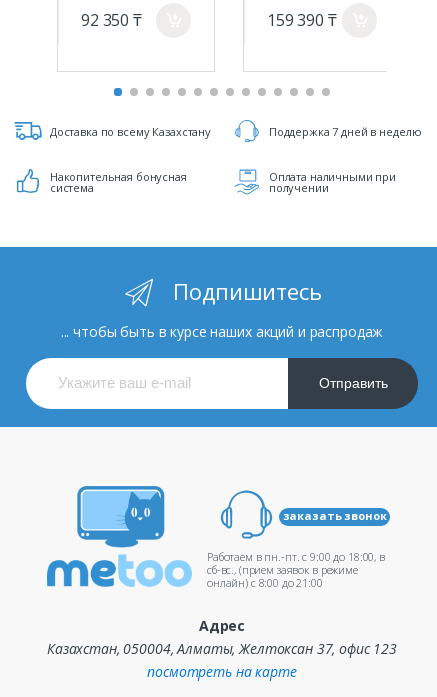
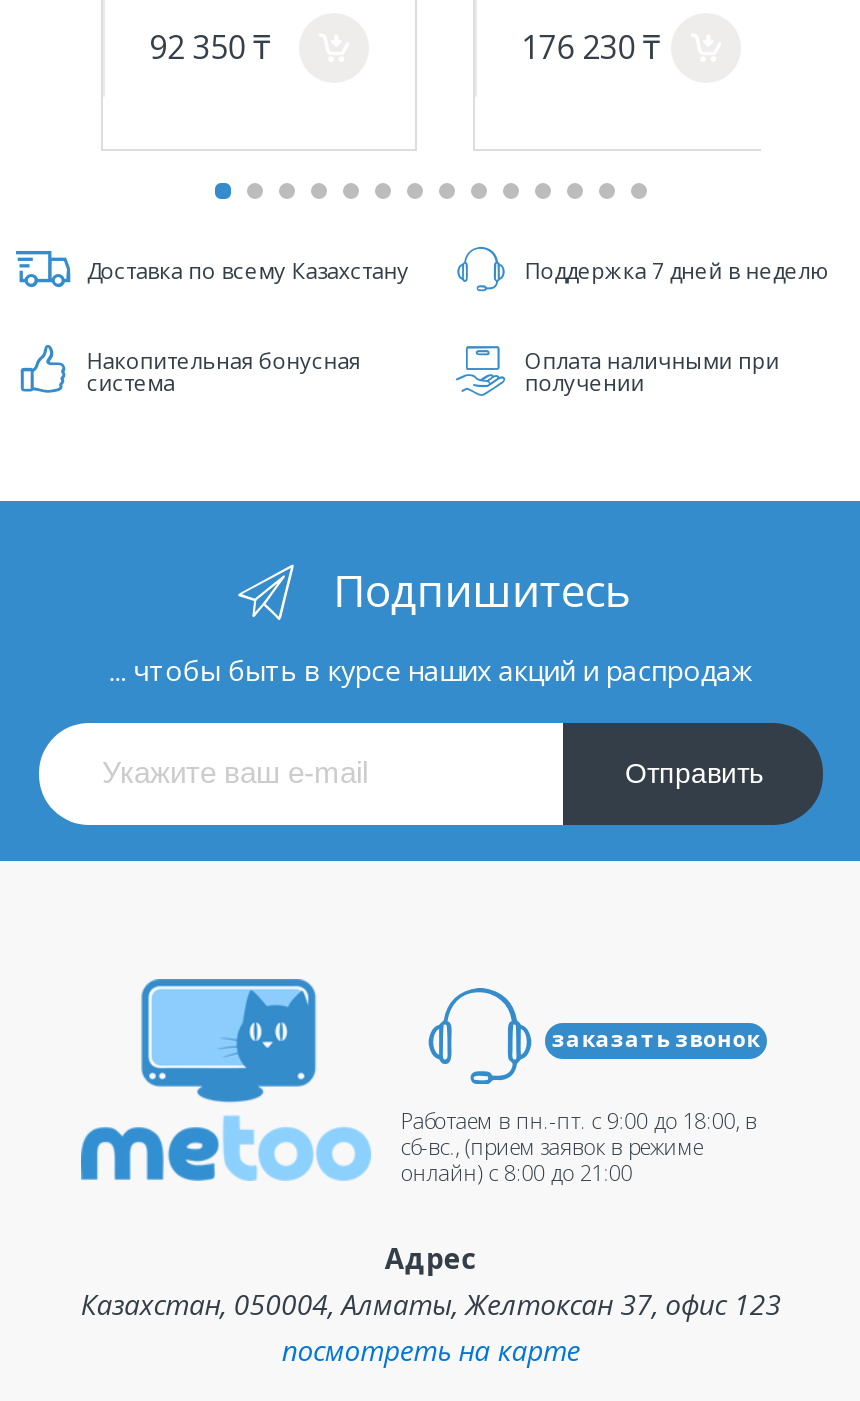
[267,9,337,31] 159 390 ₸ -> [521,25,661,69] 176 230 ₸

